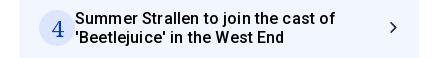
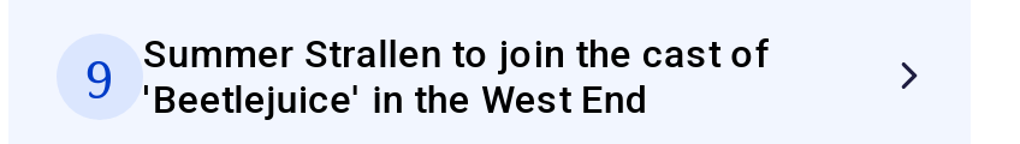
[51,9,337,47] 4 Summer Strallen to join the cast of 'Beetlejuice' in the West End -> [85,31,772,122] 9 Summer Strallen to join the cast of 'Beetlejuice' in the West End

